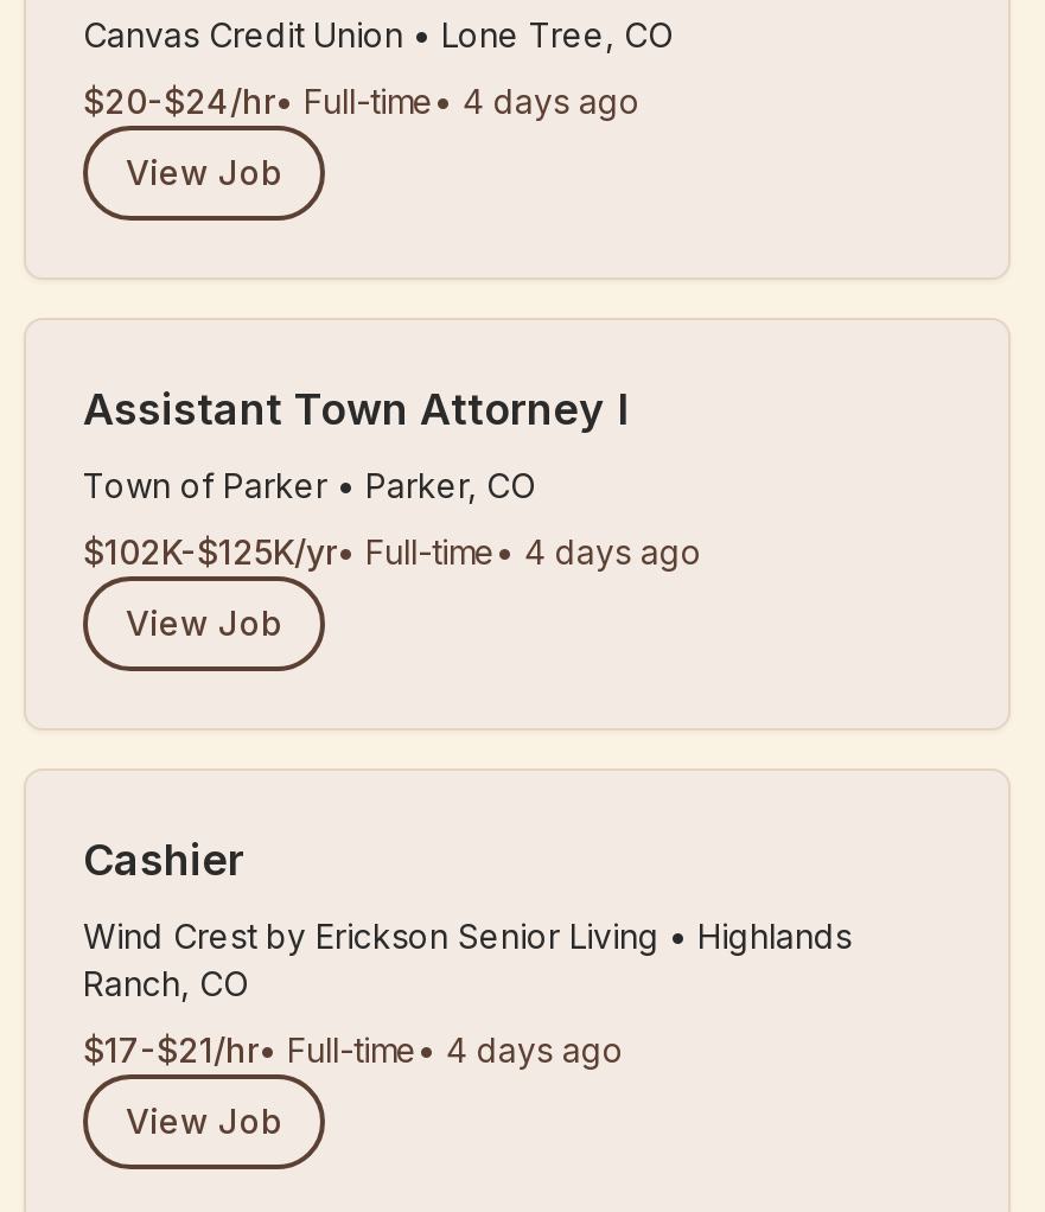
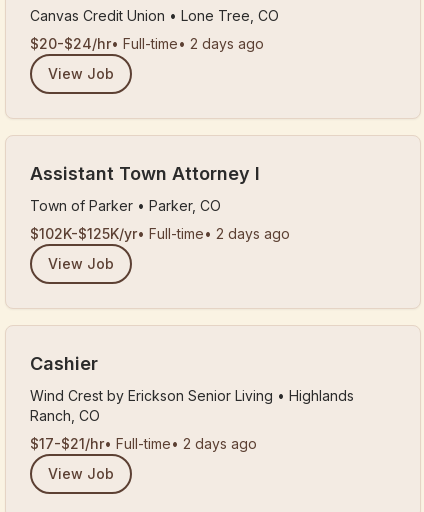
[83,81,641,121] $20-$24/hr• Full-time • 4 days ago -> [30,35,264,52] $20-$24/hr• Full-time • 2 days ago
[83,531,702,572] $102K-$125K/yr• Full-time • 4 days ago -> [30,225,290,242] $102K-$125K/yr• Full-time • 2 days ago
[83,1029,624,1070] $17-$21/hr• Full-time • 4 days ago -> [30,435,257,452] $17-$21/hr• Full-time • 2 days ago

